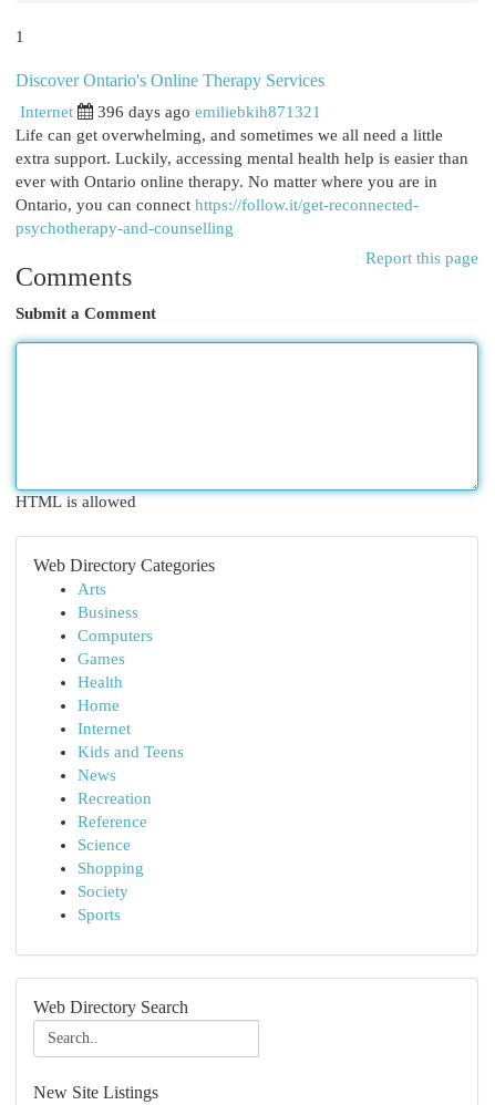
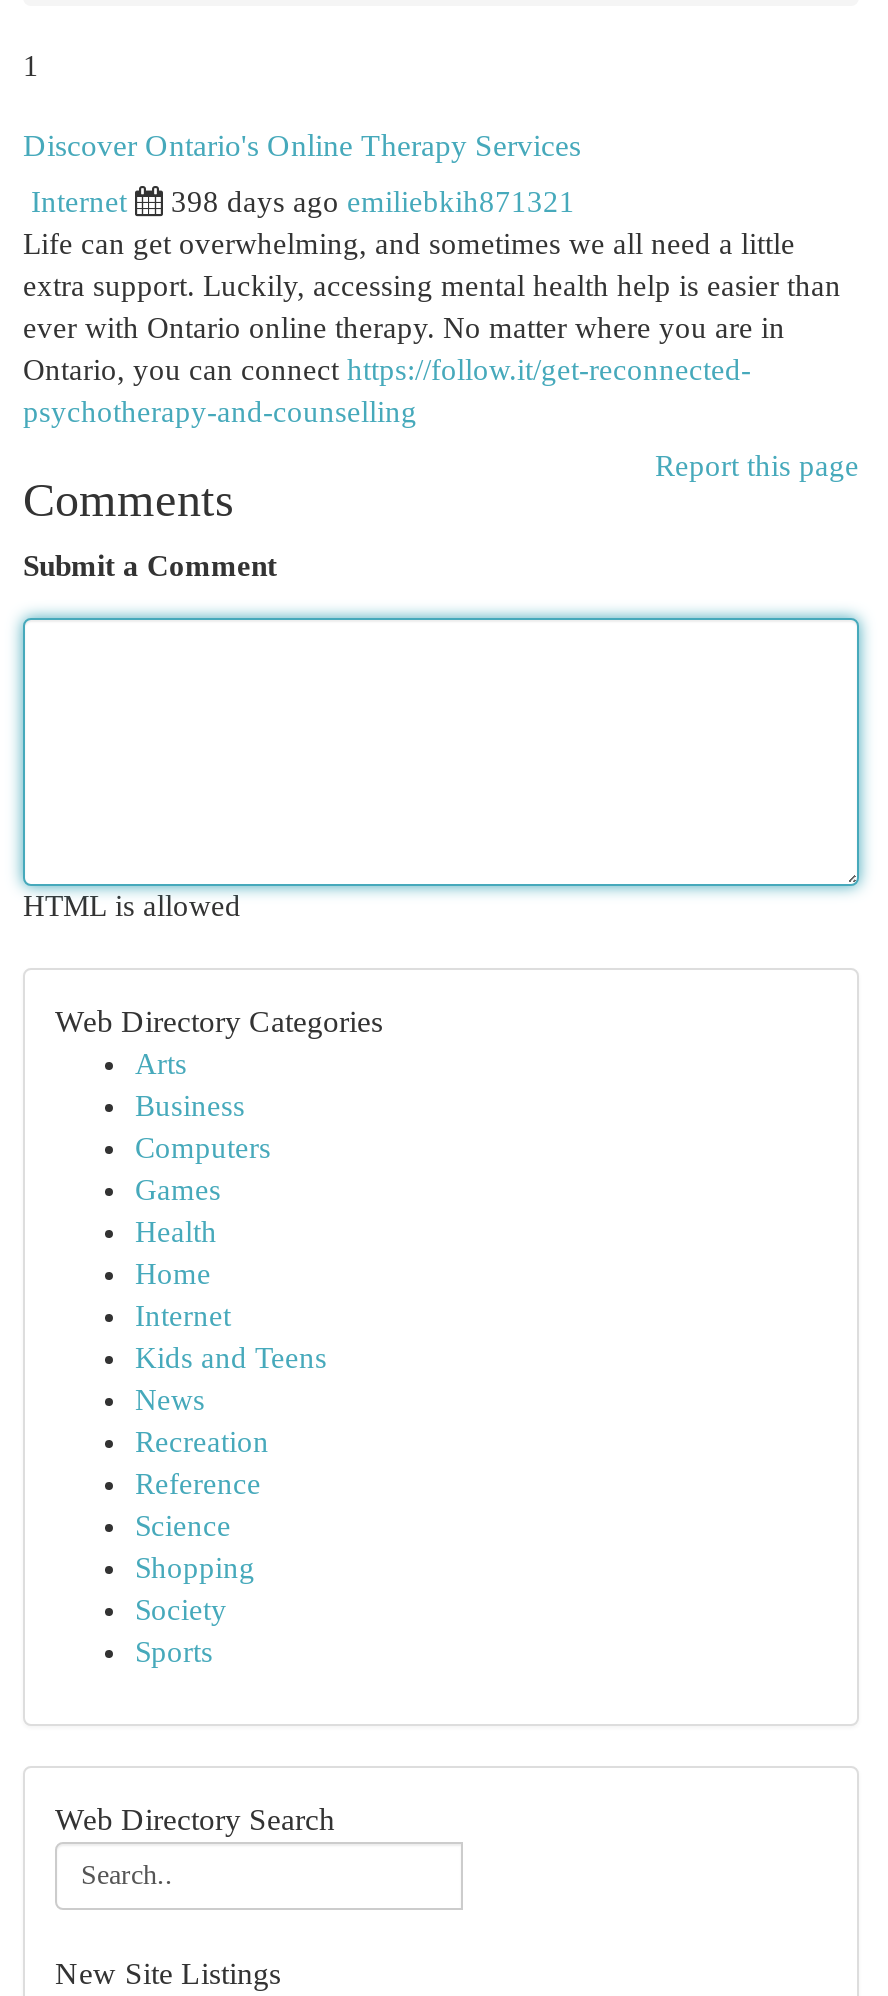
[97,103,321,121] 396 days ago emiliebkih871321 -> [171,186,575,218] 398 days ago emiliebkih871321

